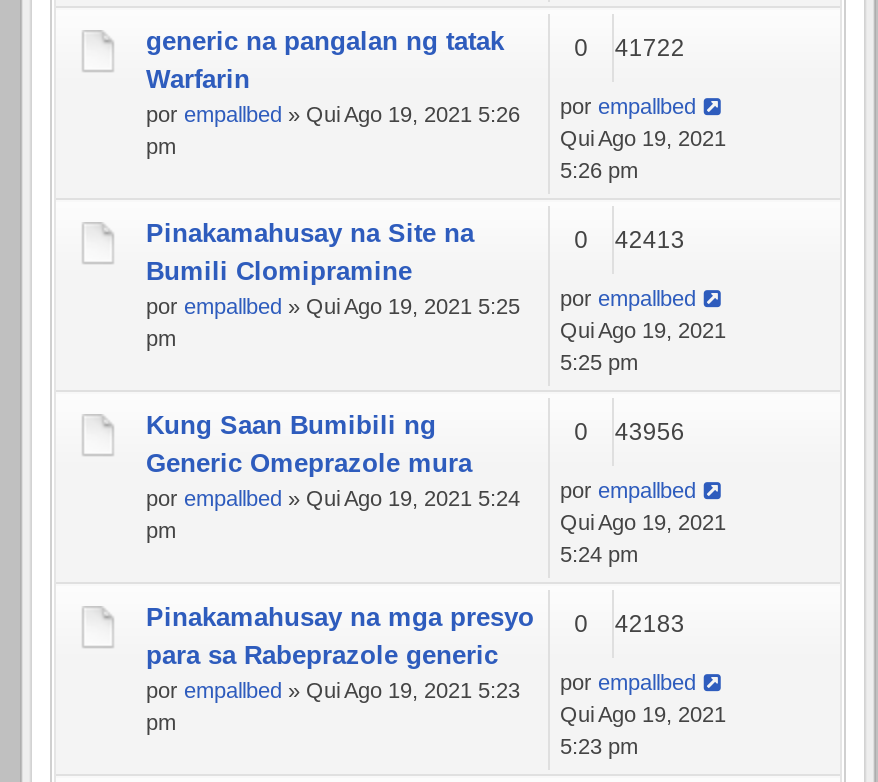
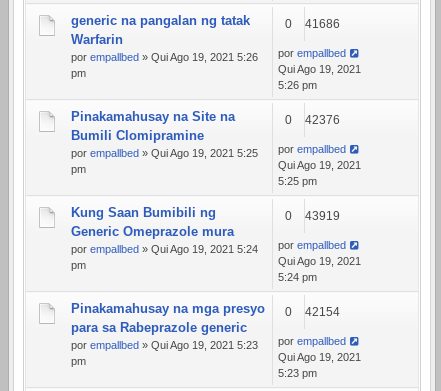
[574,34,685,62] 0 41722 -> [285,17,340,31] 0 41686
[574,226,685,254] 0 42413 -> [285,113,340,127] 0 42376
[574,418,685,446] 0 43956 -> [285,209,340,223] 0 43919
[146,602,685,638] Pinakamahusay na mga presyo 0 42183 -> [71,301,340,319] Pinakamahusay na mga presyo 0 42154

